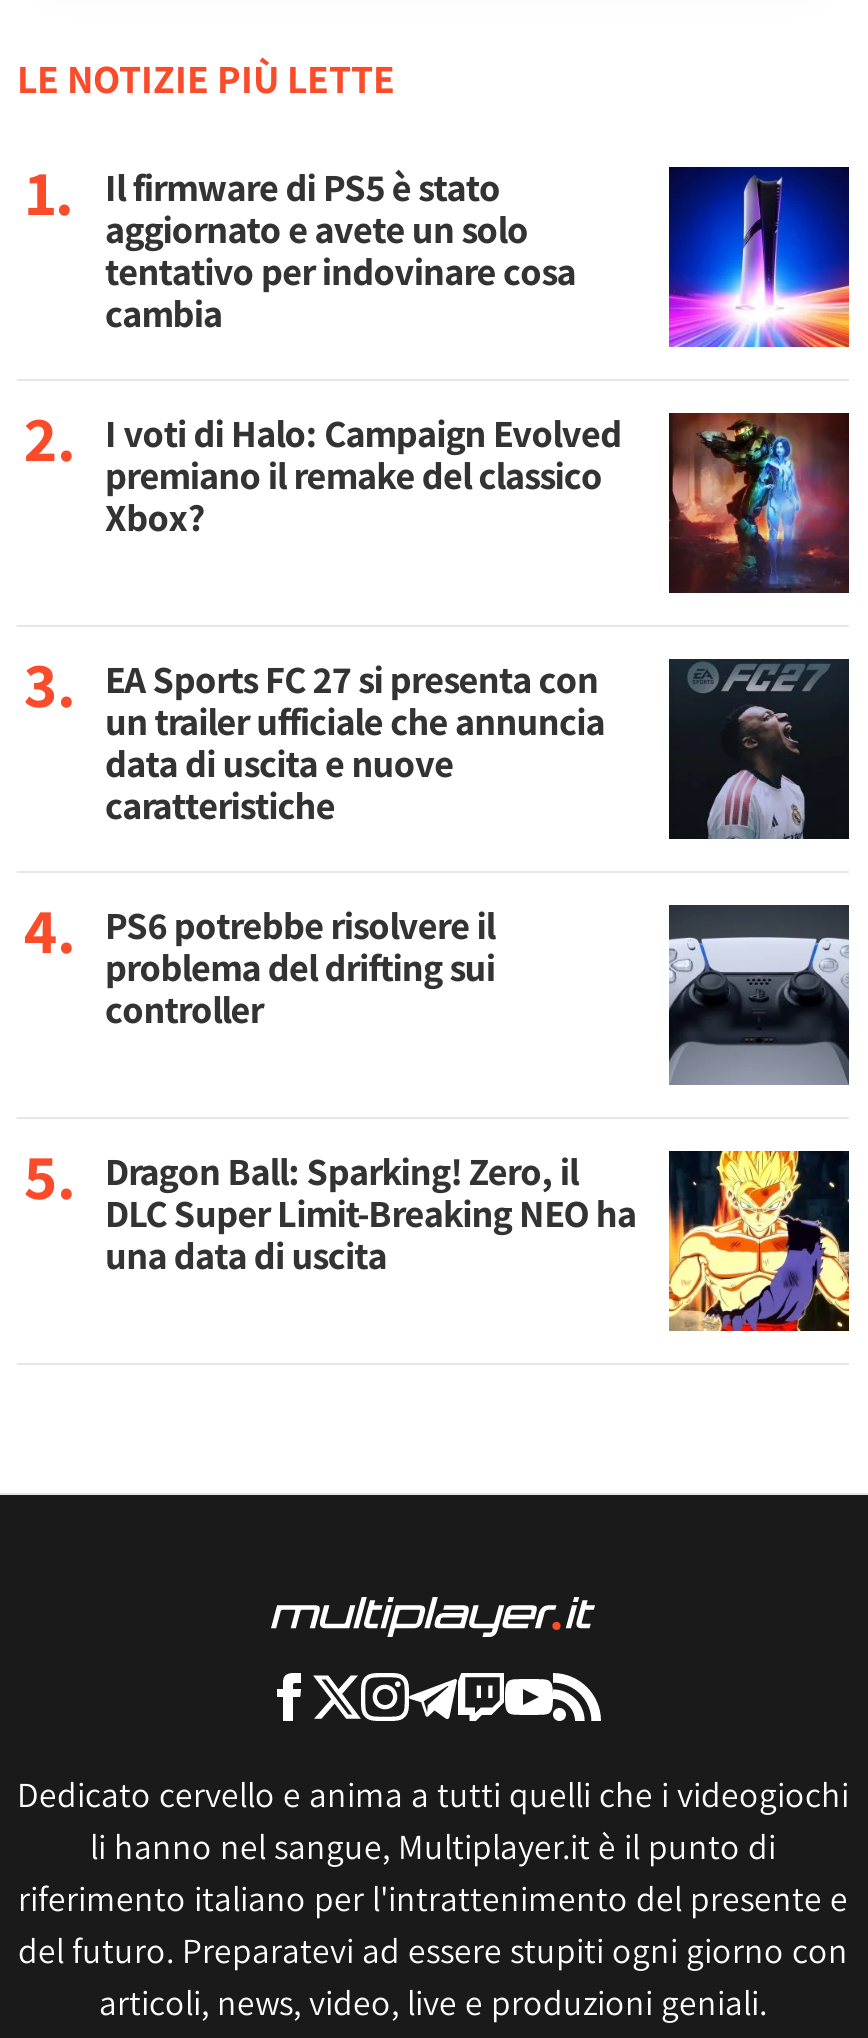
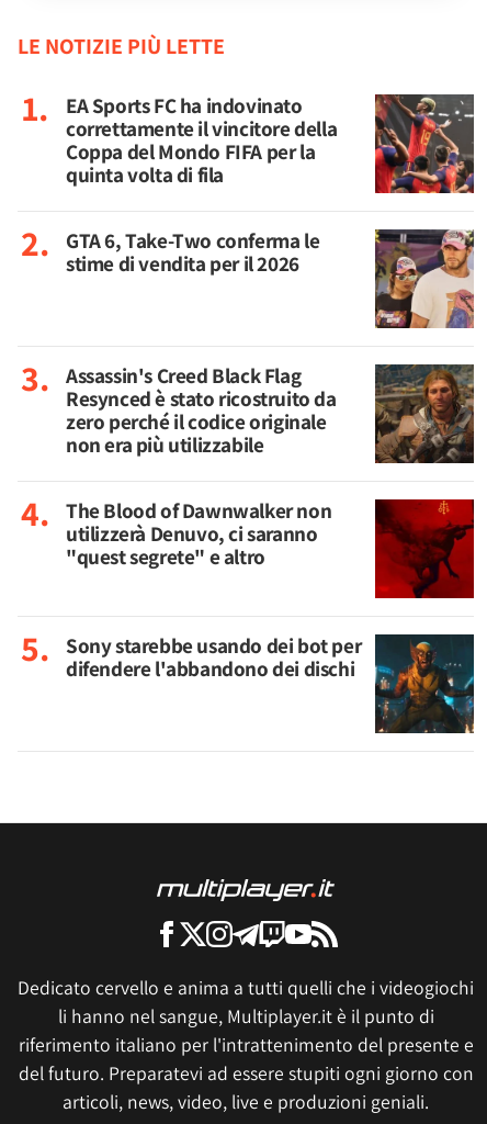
[105,161,576,339] Il firmware di PS5 è stato | aggiornato e avete un solo | tentativo per indovinare cosa | cambia -> [66,91,337,189] EA Sports FC ha indovinato | correttamente il vincitore della | Coppa del Mondo FIFA per la | quinta volta di fila
[667,165,851,349] [image] -> [374,93,475,194] [image]
[105,407,621,543] I voti di Halo: Campaign Evolved | premiano il remake del classico | Xbox? -> [66,226,319,278] GTA 6, Take-Two conferma le | stime di vendita per il 2026
[667,411,851,595] [image] -> [374,229,475,329] [image]
[105,653,851,841] [image] | EA Sports FC 27 si presenta con | un trailer ufficiale che annuncia | data di uscita e nuove | caratteristiche -> [66,361,475,464] [image] | Assassin's Creed Black Flag | Resynced è stato ricostruito da | zero perché il codice originale | non era più utilizzabile
[105,899,495,1035] PS6 potrebbe risolvere il | problema del drifting sui | controller -> [66,496,331,571] The Blood of Dawnwalker non | utilizzerà Denuvo, ci saranno | "quest segrete" e altro
[667,903,851,1087] [image] -> [374,498,475,599] [image]
[105,1145,851,1333] [image] | Dragon Ball: Sparking! Zero, il | DLC Super Limit-Breaking NEO ha | una data di uscita -> [66,631,475,734] [image] | Sony starebbe usando dei bot per | difendere l'abbandono dei dischi

